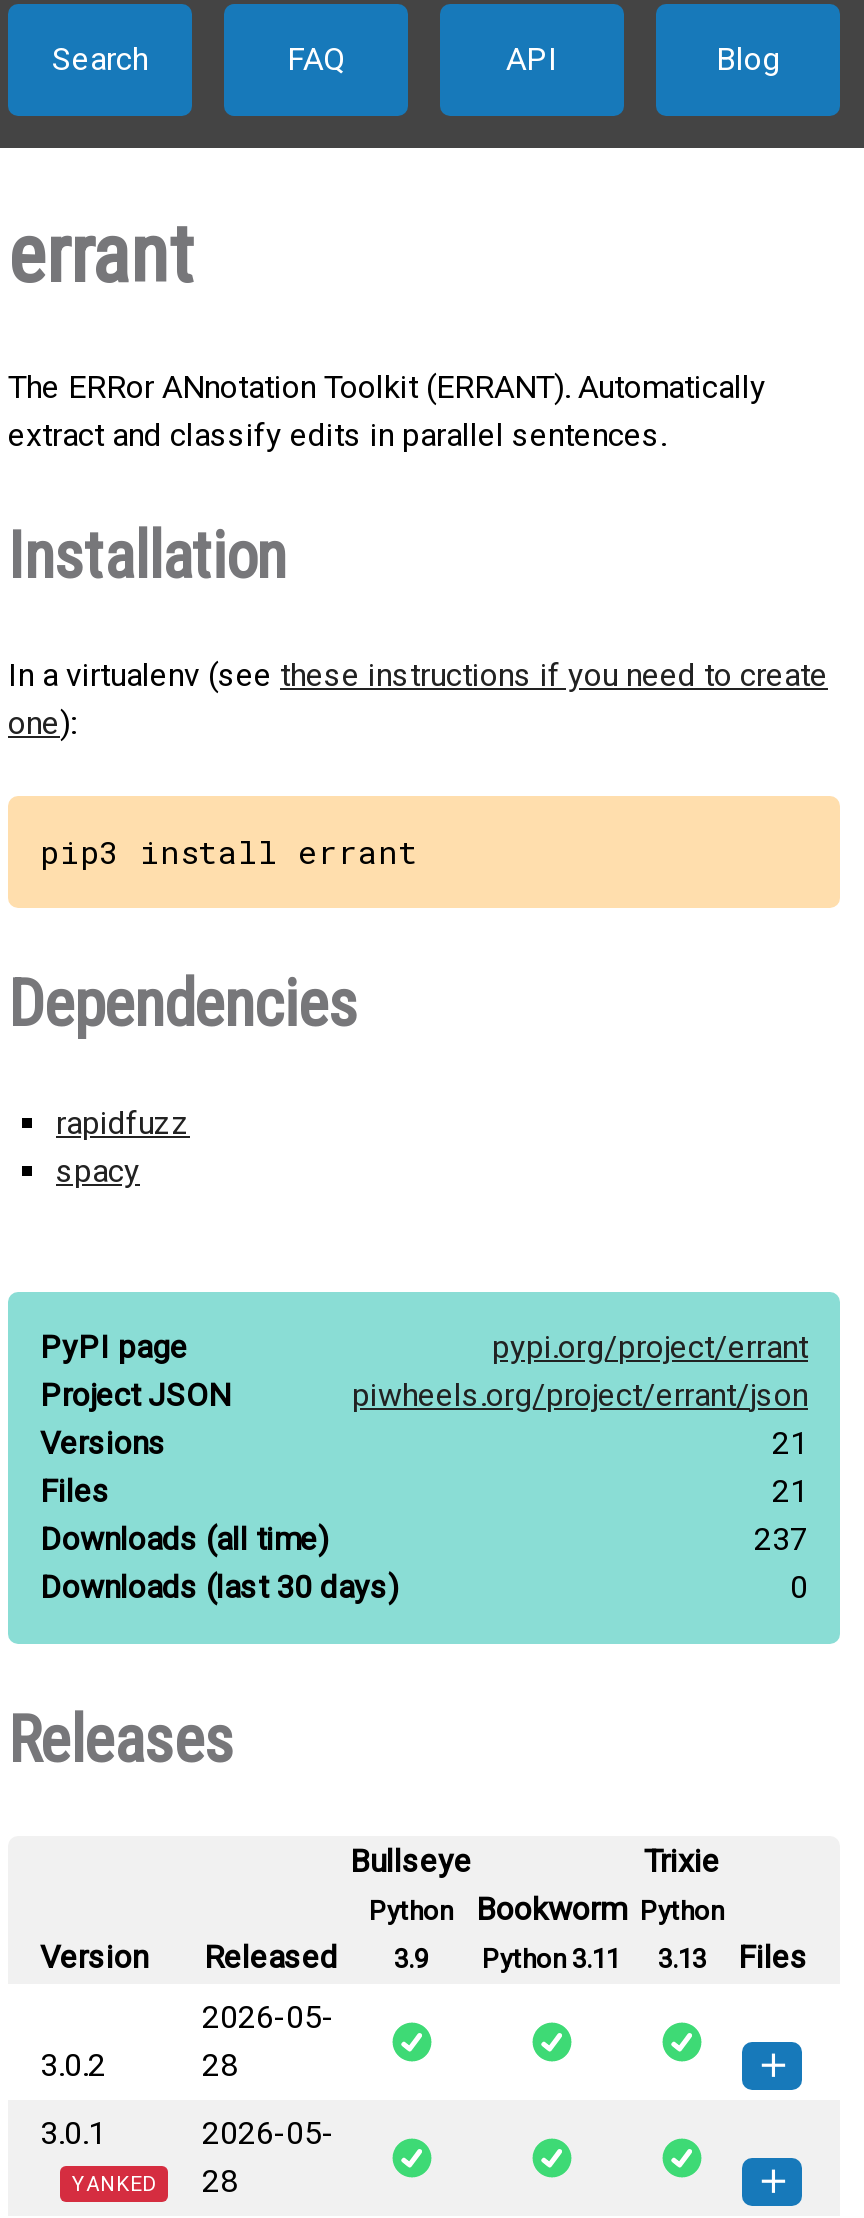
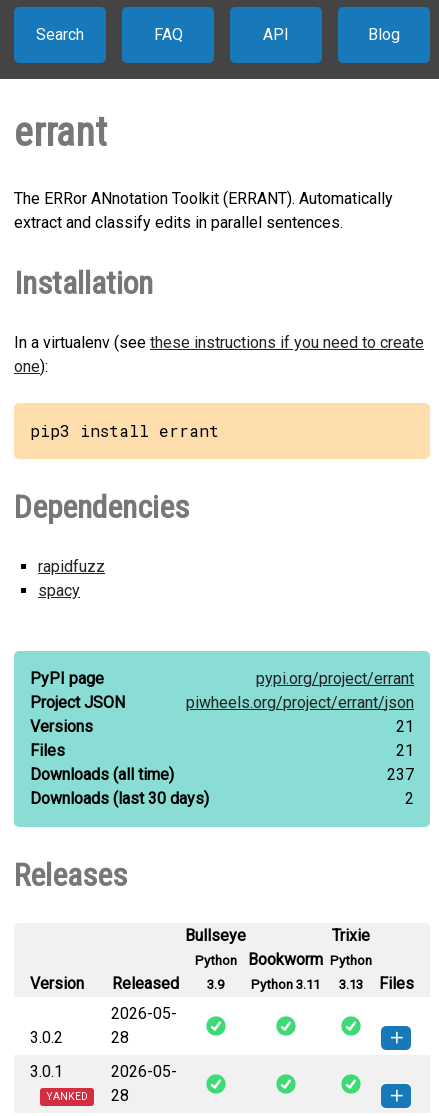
[790,1568,808,1606] 0 -> [405,789,414,808] 2

